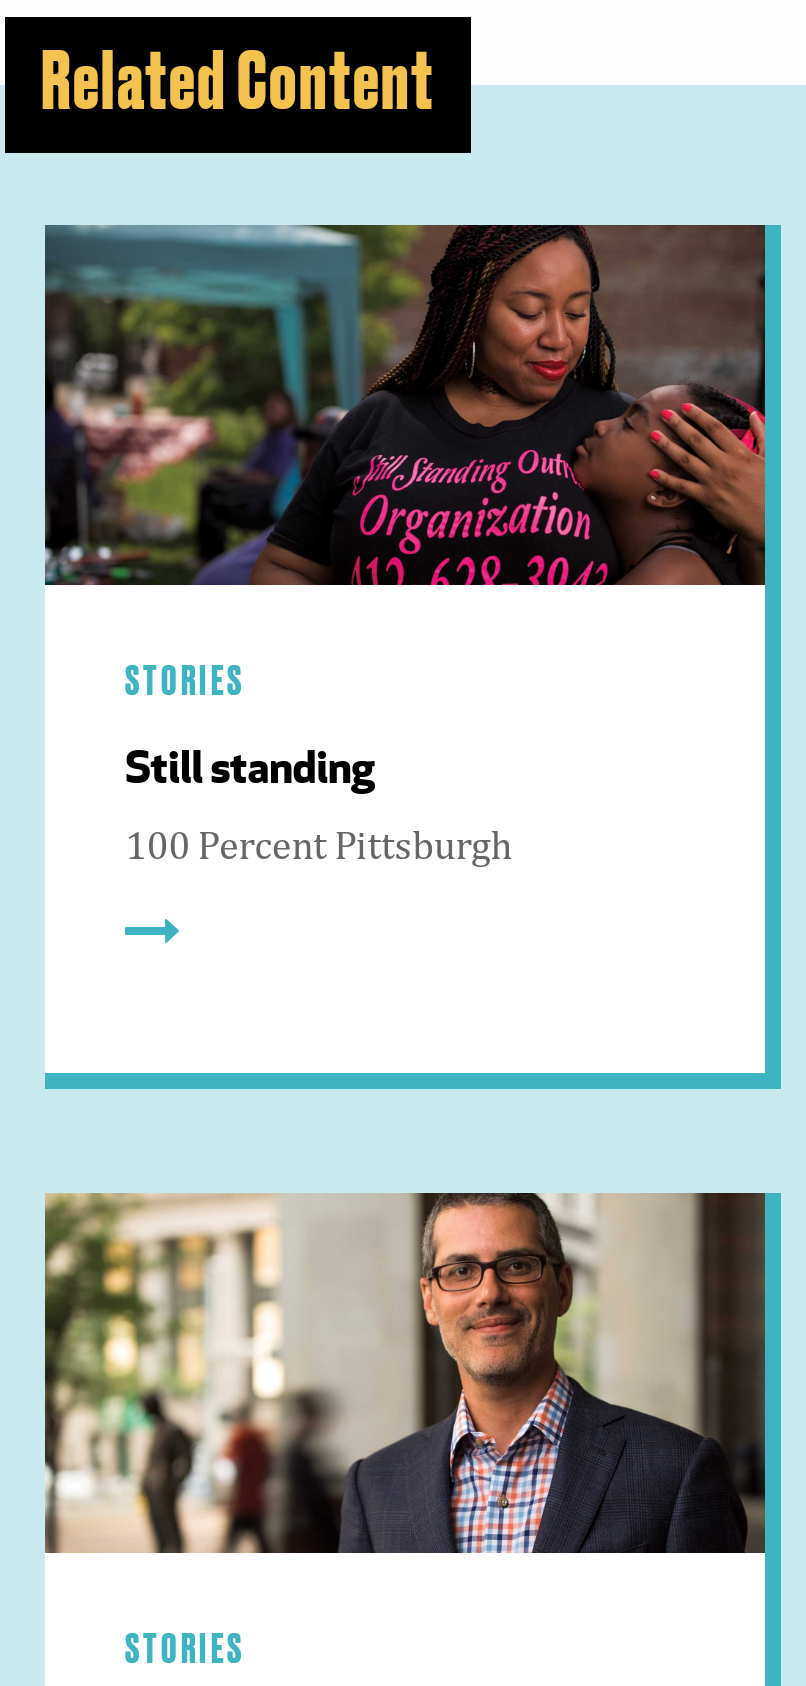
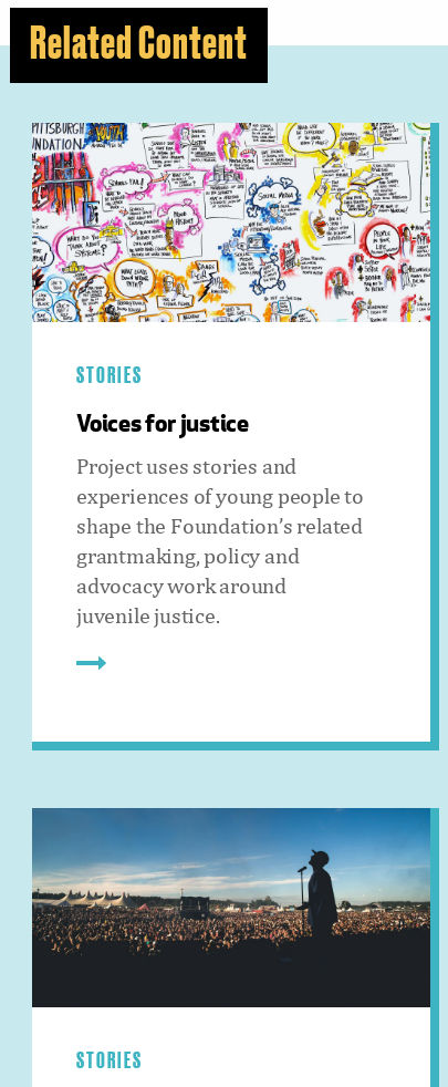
[43,223,767,587] [image] -> [31,122,431,323] [image]
[125,736,375,794] Still standing -> [76,406,249,438] Voices for justice
[125,822,512,866] 100 Percent Pittsburgh -> [76,453,364,627] Project uses stories and | experiences of young people to | shape the Foundation’s related | grantmaking, policy and | advocacy work around | juvenile justice.
[43,1191,767,1555] [image] -> [31,807,430,1008] [image]

